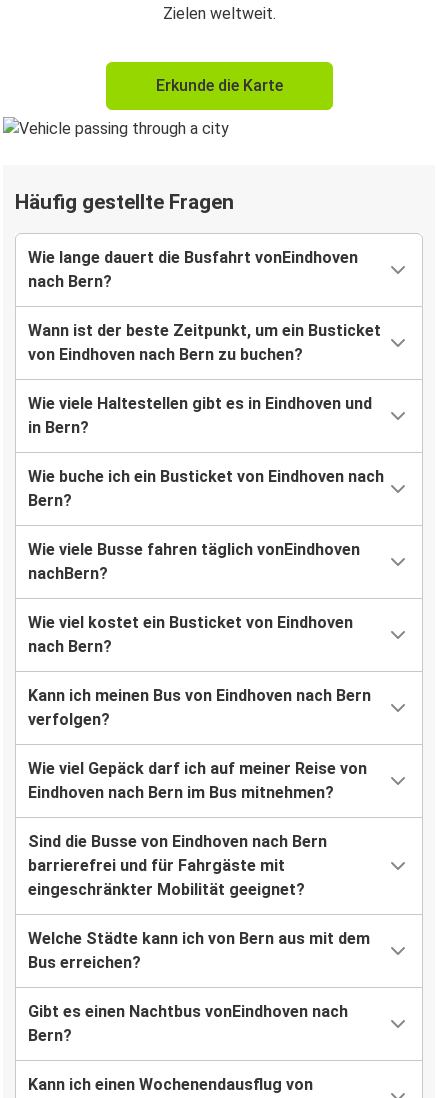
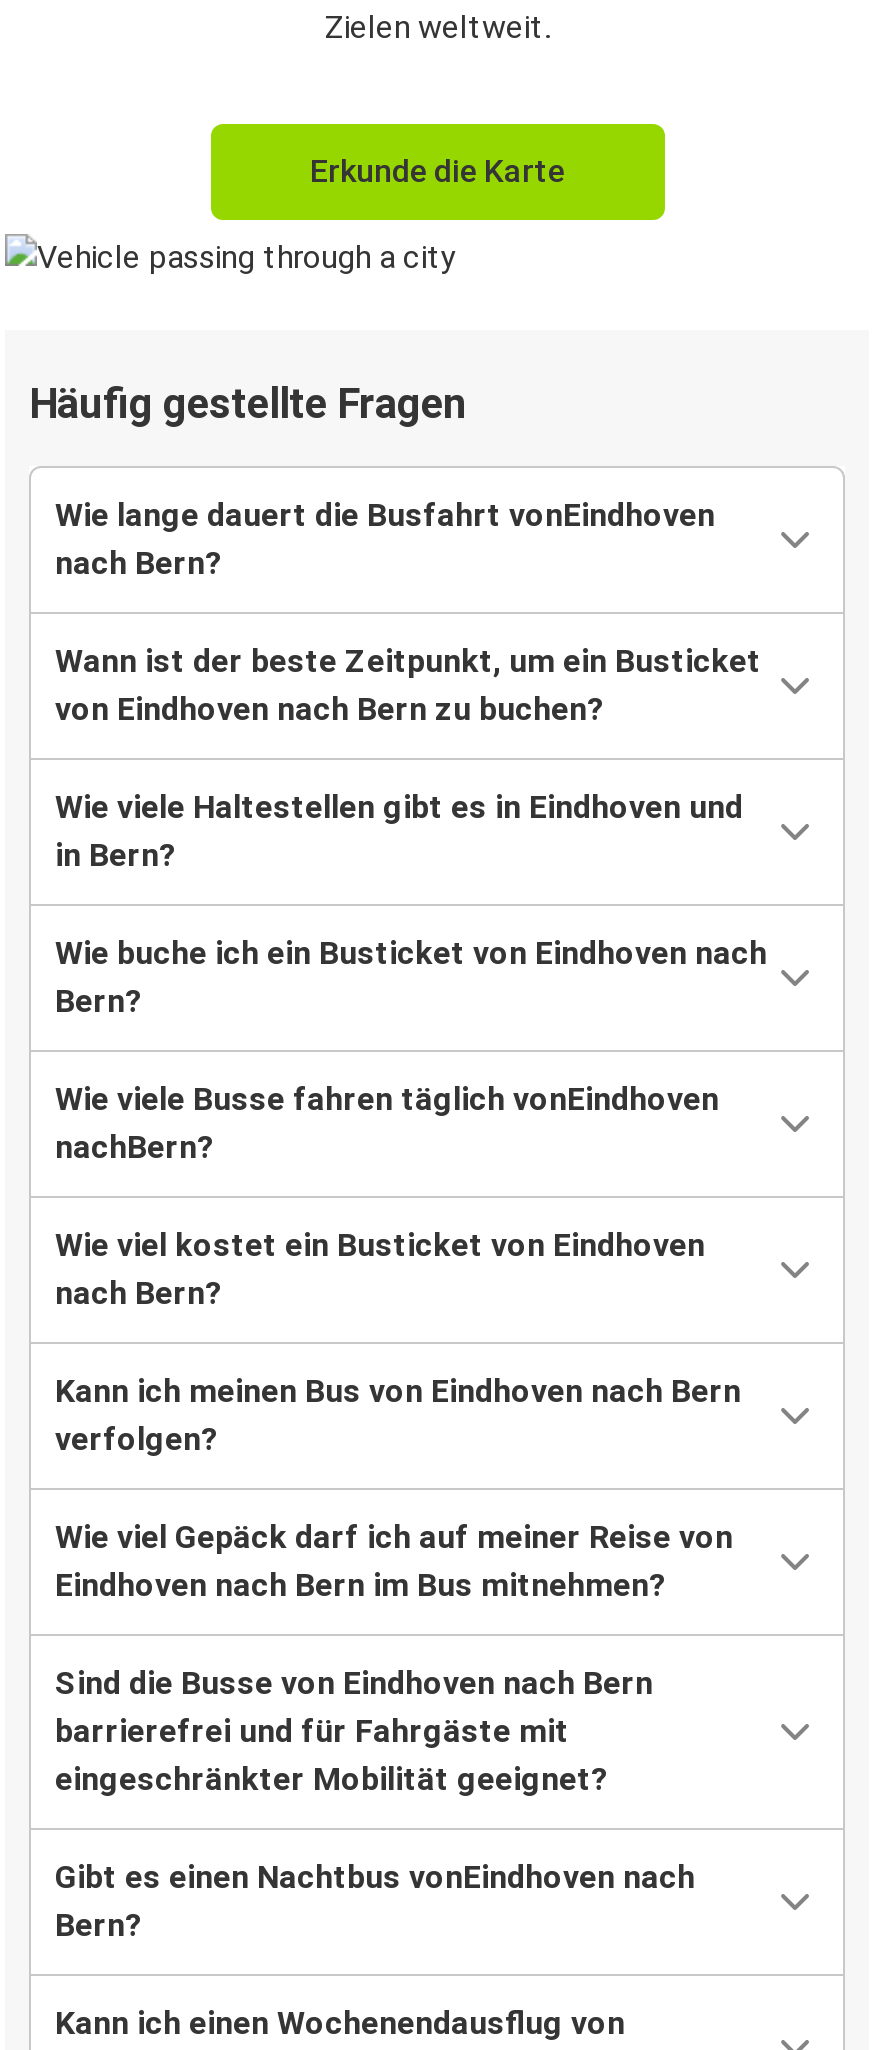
[28,929,370,972] Welche Städte kann ich von Bern aus mit dem | Bus erreichen? -> none

